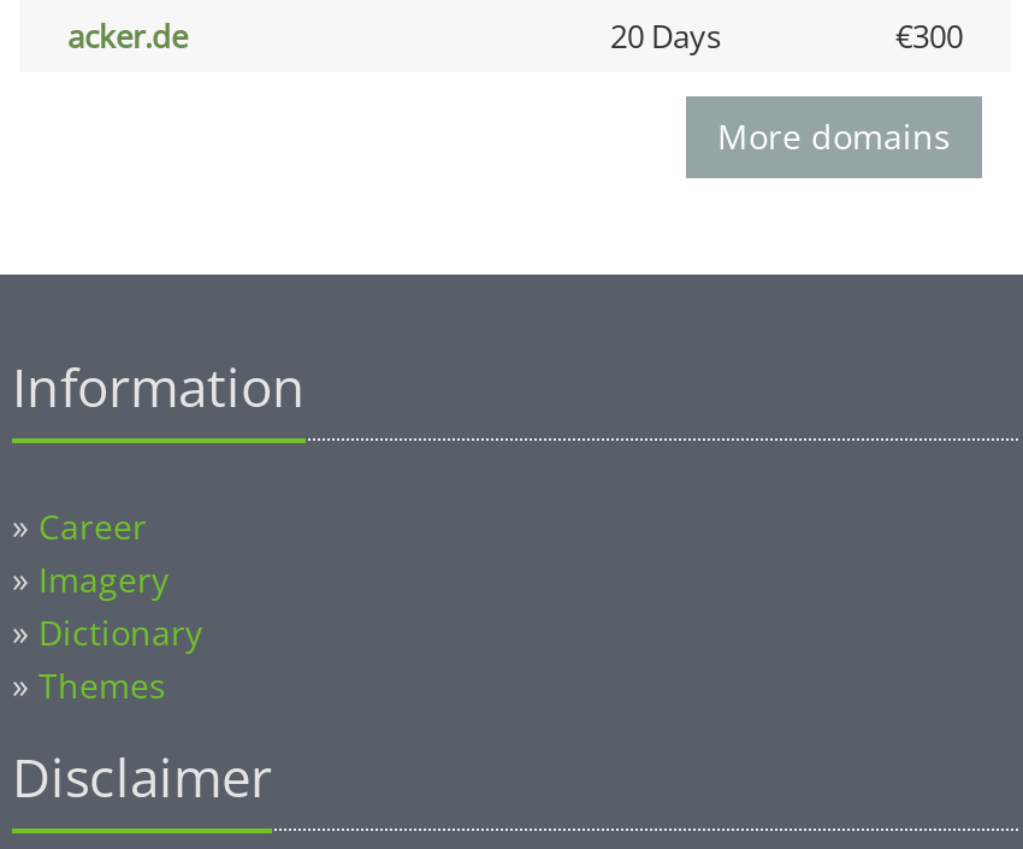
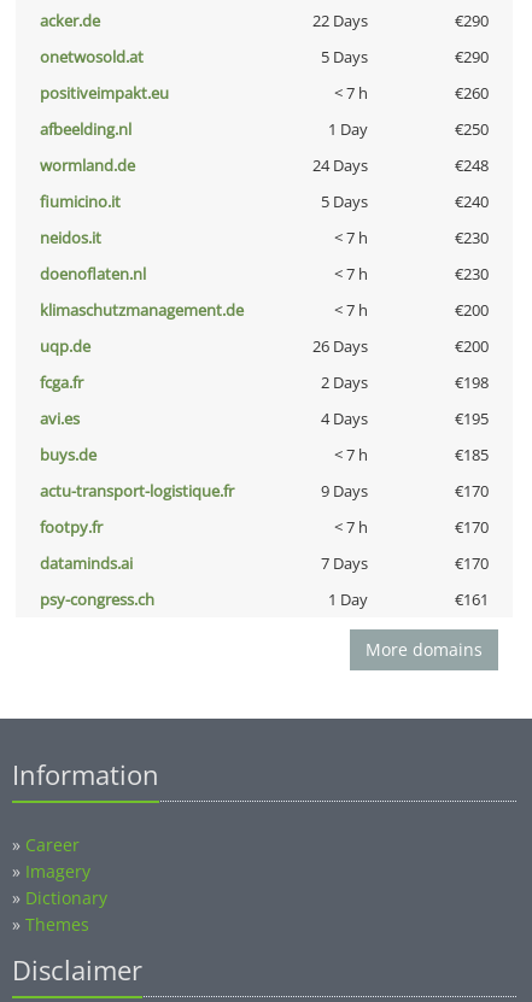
[610,14,963,58] 20 Days | €300 -> [40,10,489,610] 22 Days | €290 | onetwosold.at | 5 Days | €290 | positiveimpakt.eu | < 7 h | €260 | afbeelding.nl | 1 Day | €250 | wormland.de | 24 Days | €248 | fiumicino.it | 5 Days | €240 | neidos.it | < 7 h | €230 | doenoflaten.nl | < 7 h | €230 | klimaschutzmanagement.de | < 7 h | €200 | uqp.de | 26 Days | €200 | fcga.fr | 2 Days | €198 | avi.es | 4 Days | €195 | buys.de | < 7 h | €185 | actu-transport-logistique.fr | 9 Days | €170 | footpy.fr | < 7 h | €170 | dataminds.ai | 7 Days | €170 | psy-congress.ch | 1 Day | €161

